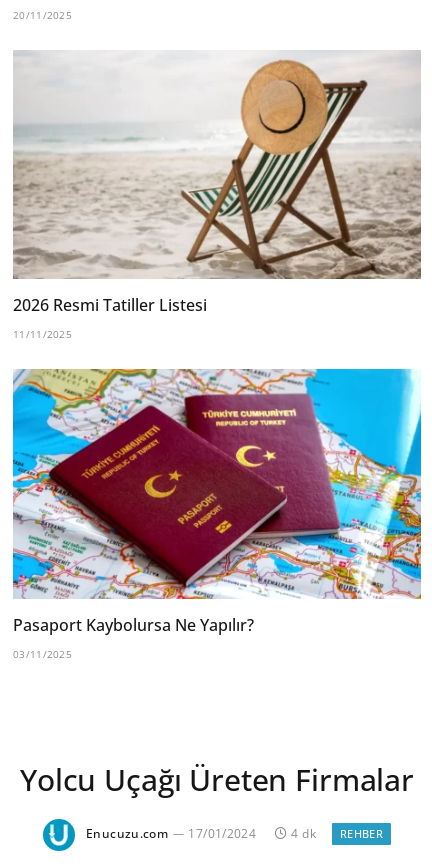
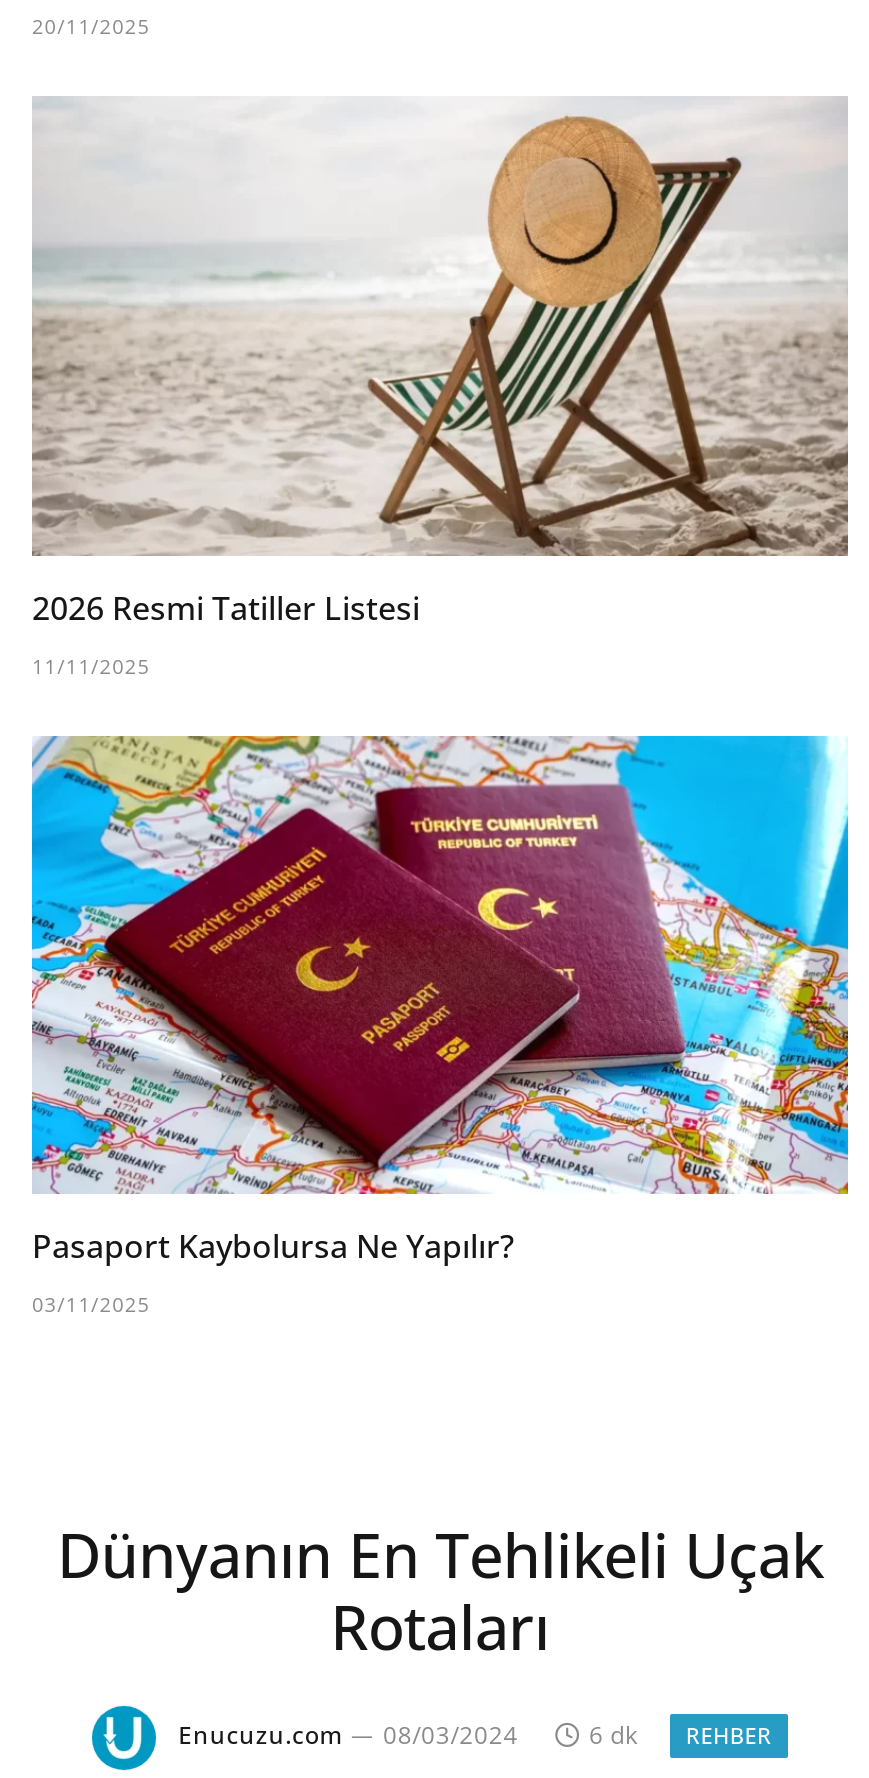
[20,758,414,800] Yolcu Uçağı Üreten Firmalar -> [57,1512,823,1668] Dünyanın En Tehlikeli Uçak | Rotaları
[86,825,256,842] Enucuzu.com 17/01/2024 -> [178,1718,518,1752] Enucuzu.com 08/03/2024
[291,825,383,842] 4 dk REHBER -> [589,1718,772,1752] 6 dk REHBER

